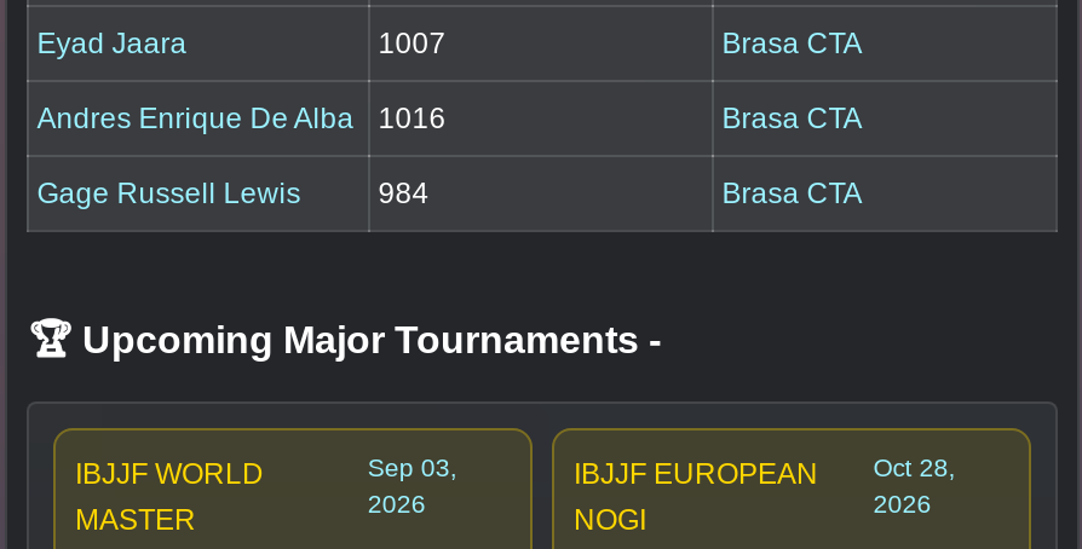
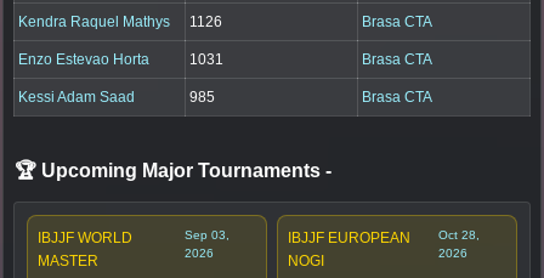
[37,25,446,59] Eyad Jaara | 1007 -> [18,13,222,30] Kendra Raquel Mathys | 1126
[37,100,446,134] Andres Enrique De Alba | 1016 -> [18,50,224,67] Enzo Estevao Horta | 1031
[37,175,429,209] Gage Russell Lewis | 984 -> [18,88,215,105] Kessi Adam Saad | 985

